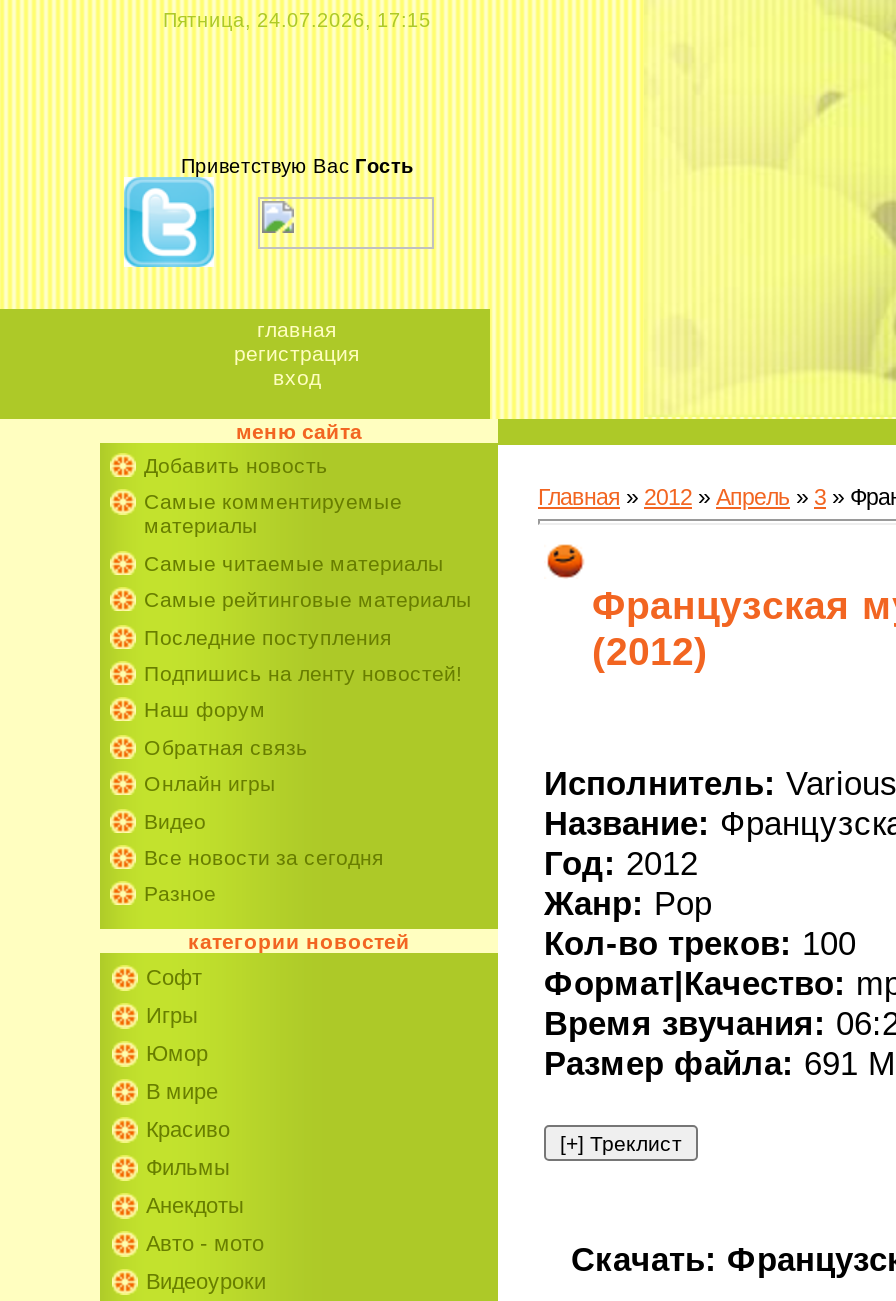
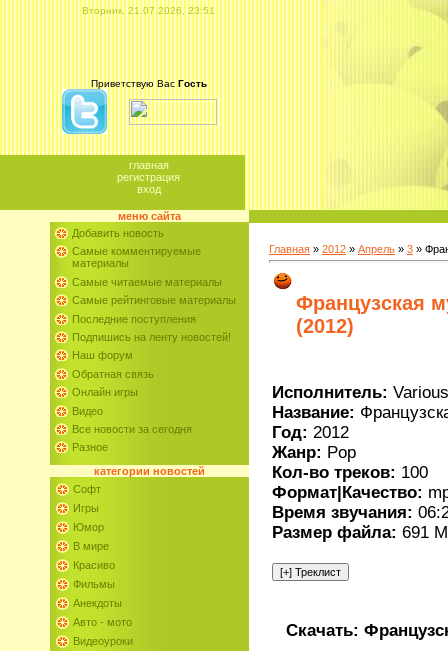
[163,9,431,31] Пятница, 24.07.2026, 17:15 -> [82,5,215,16] Вторник, 21.07.2026, 23:51

